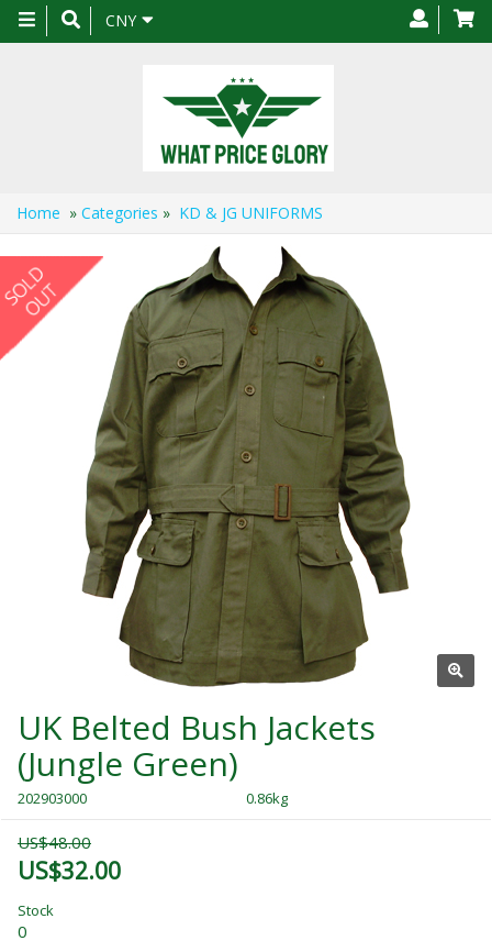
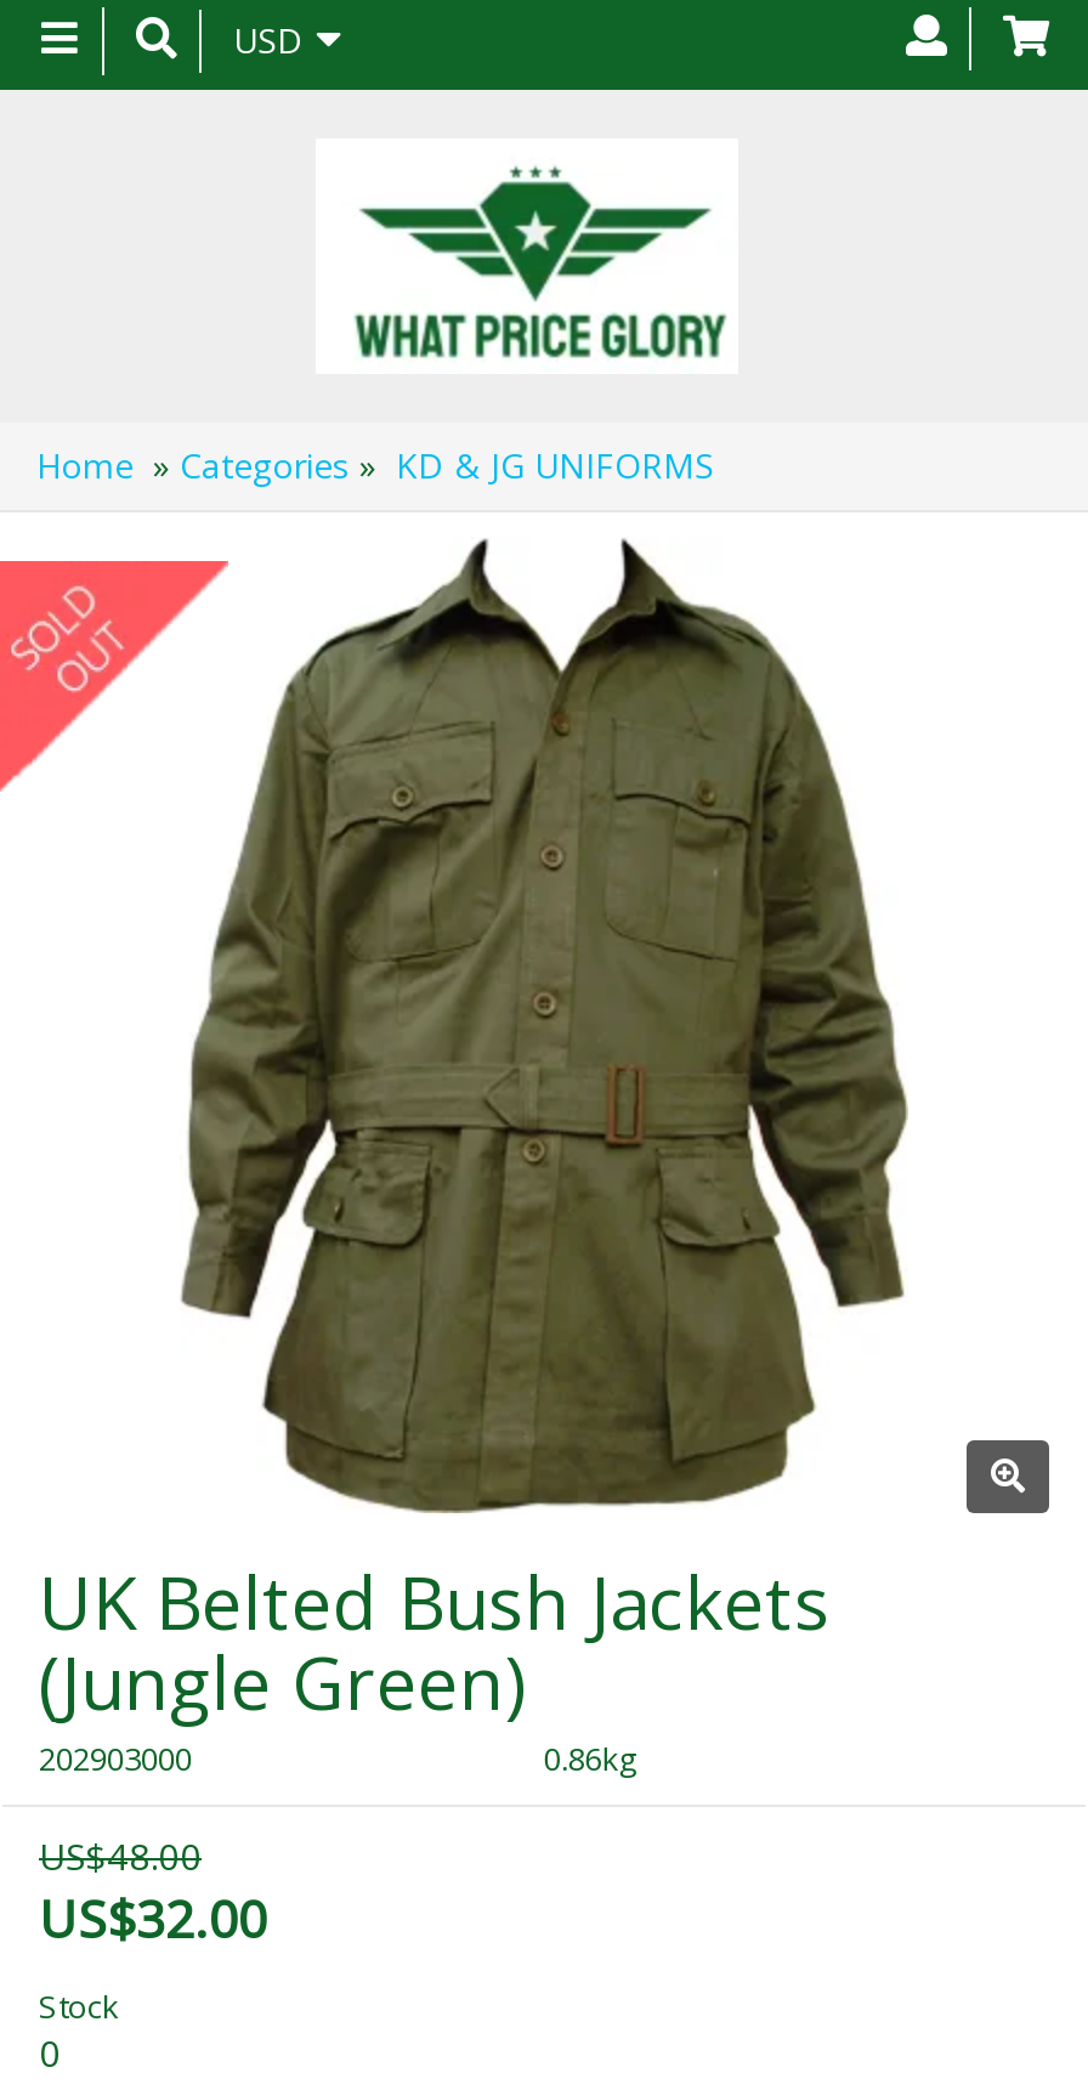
[105,10,136,31] CNY -> [233,17,304,63] USD

